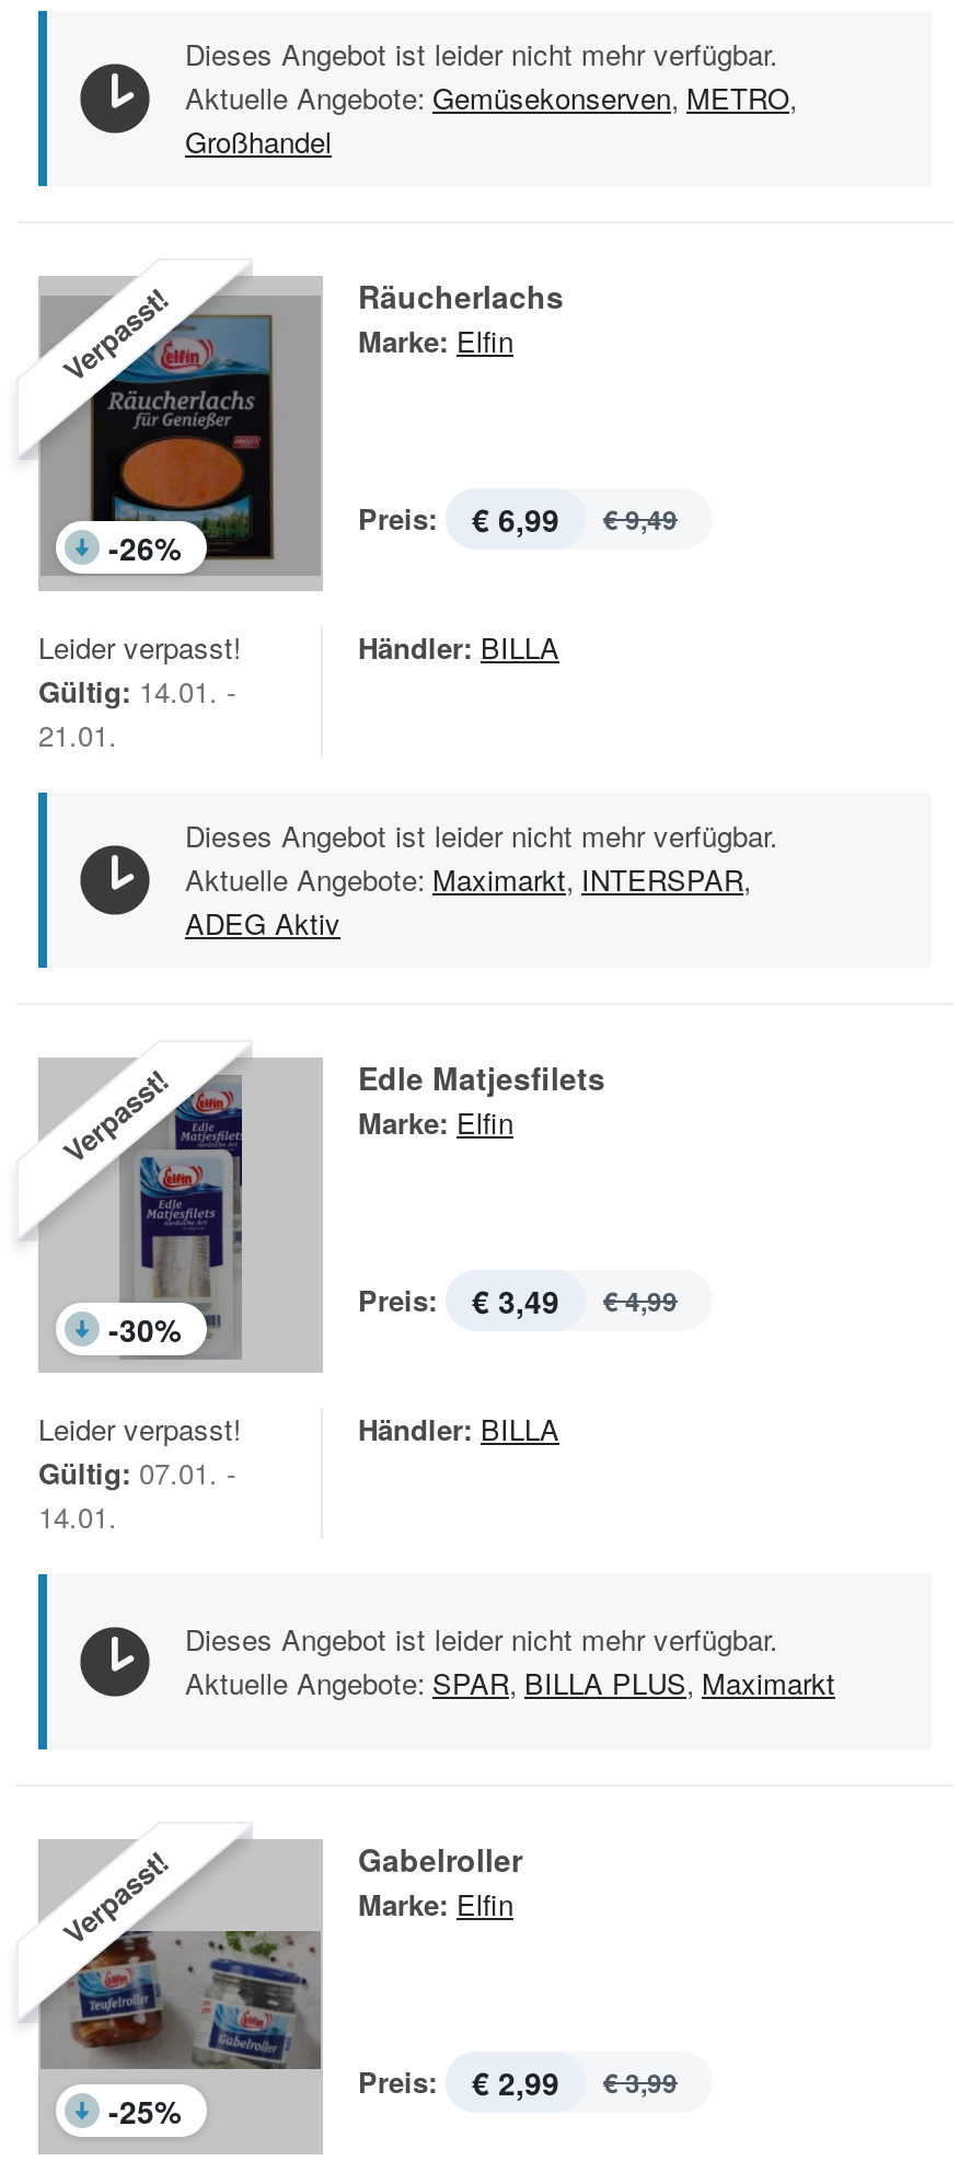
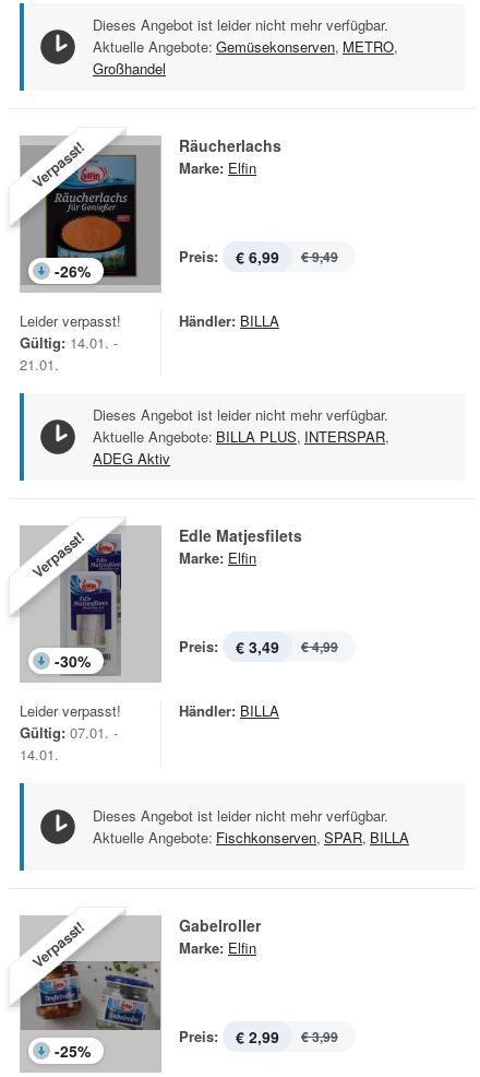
[185,858,752,900] Aktuelle Angebote: Maximarkt, INTERSPAR, -> [93,426,389,447] Aktuelle Angebote: BILLA PLUS, INTERSPAR,
[185,1662,835,1703] Aktuelle Angebote: SPAR, BILLA PLUS, Maximarkt -> [93,827,409,848] Aktuelle Angebote: Fischkonserven, SPAR, BILLA

